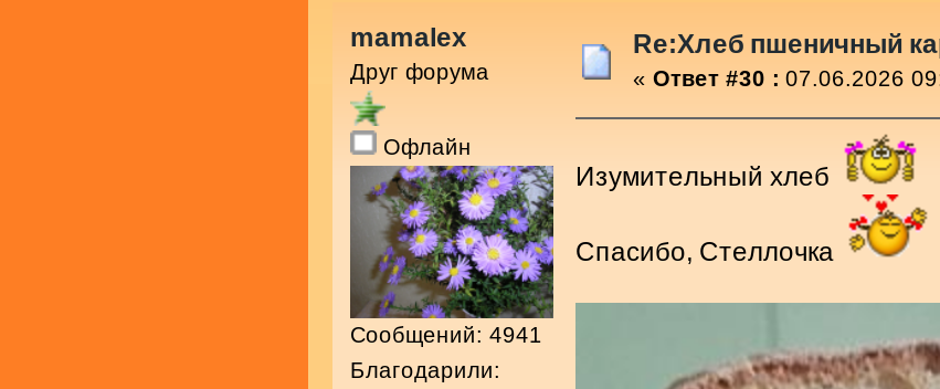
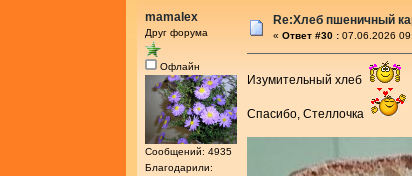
[350,322,542,347] Сообщений: 4941 -> [145,146,232,157] Сообщений: 4935

